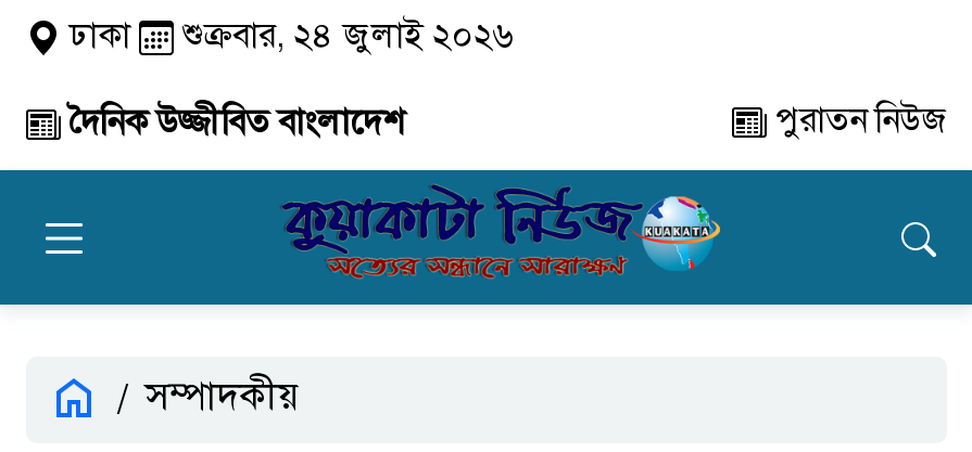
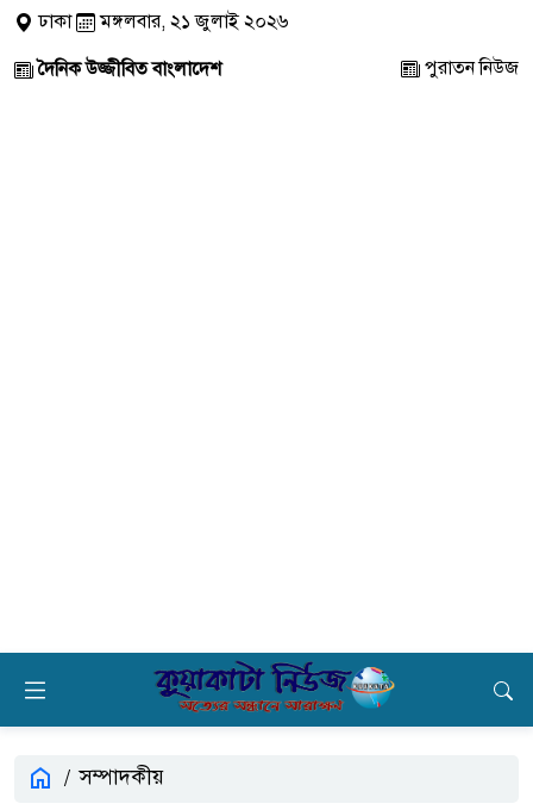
[61,14,513,57] ঢাকা শুক্রবার, ২৪ জুলাই ২০২৬ -> [33,10,288,33] ঢাকা মঙ্গলবার, ২১ জুলাই ২০২৬

